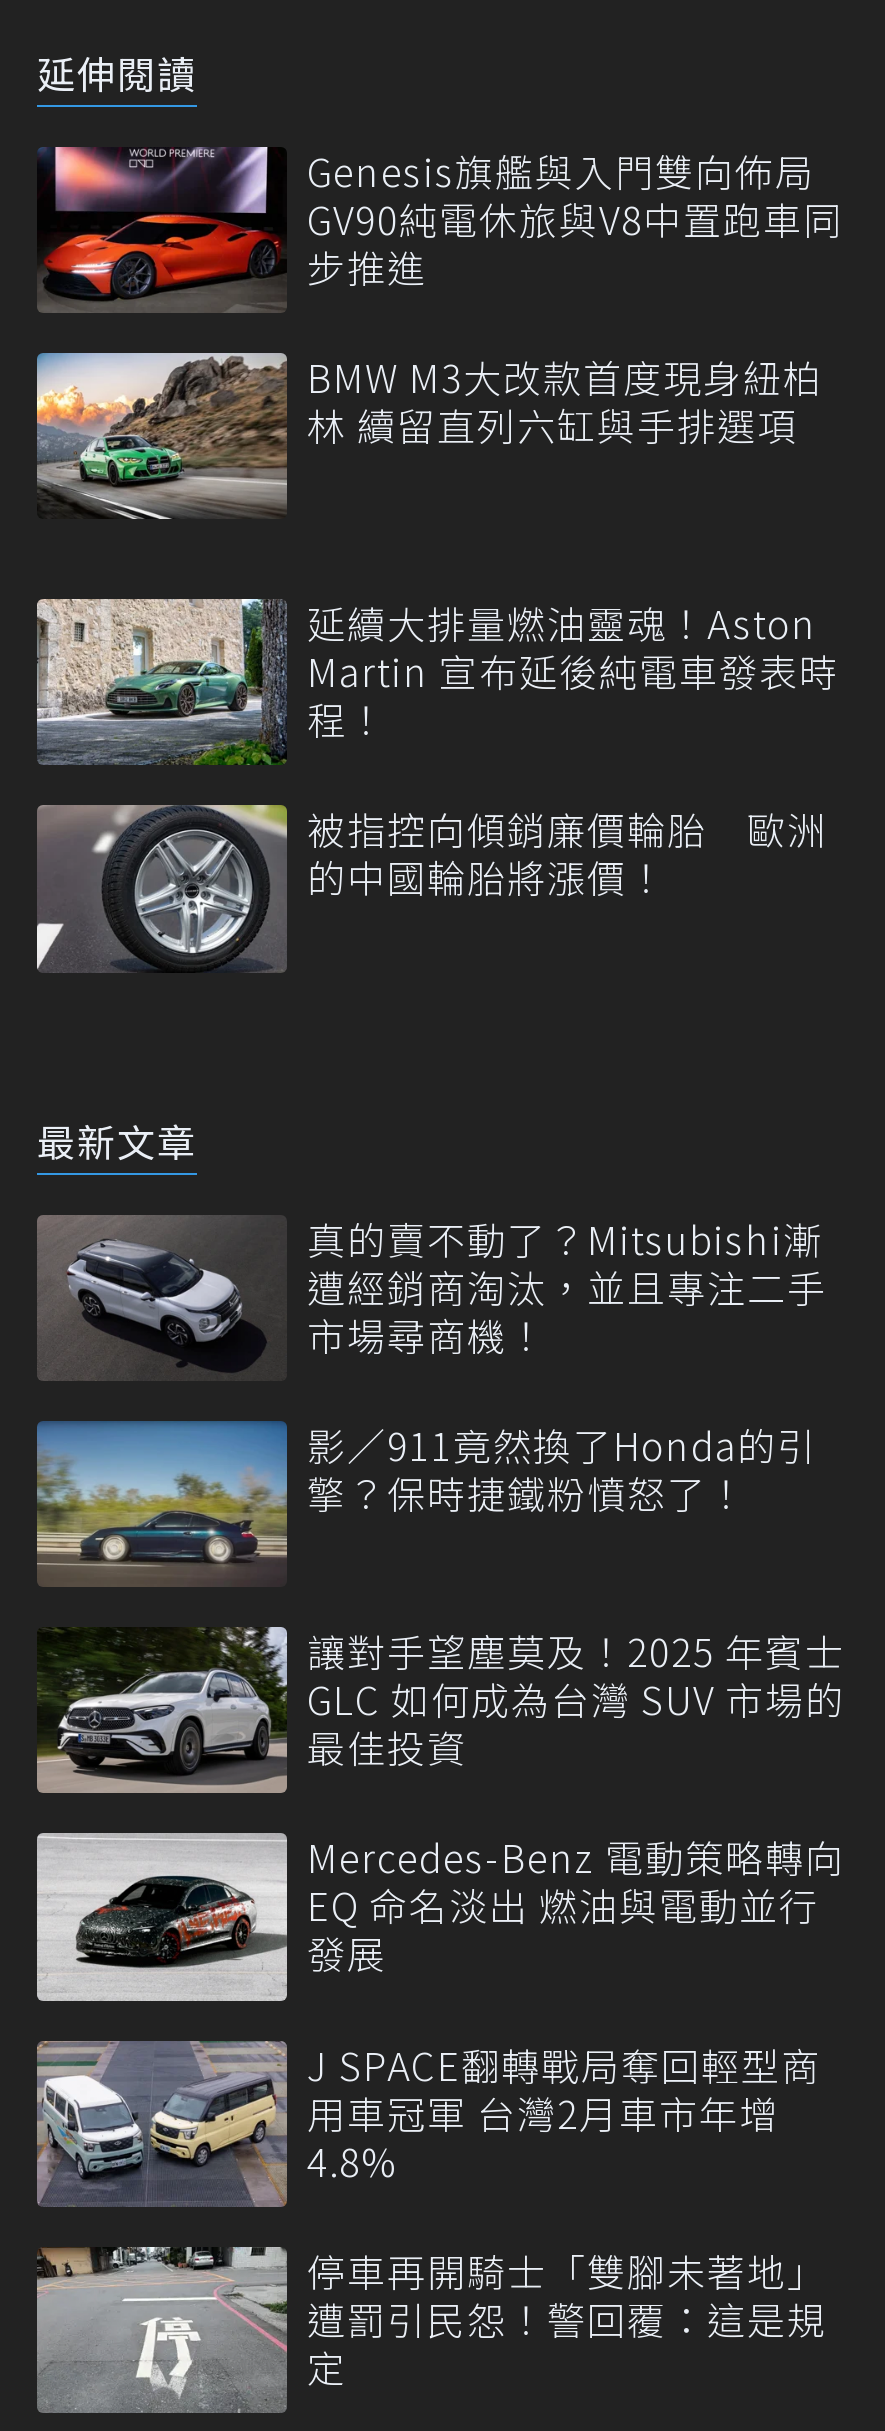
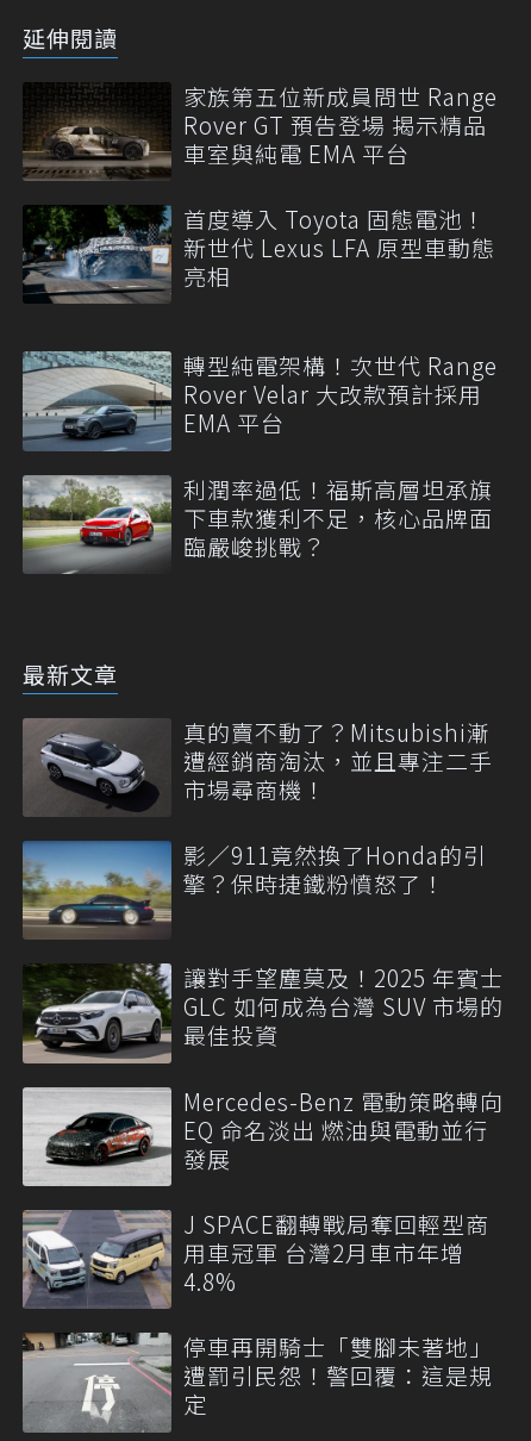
[37,142,843,313] [image] | Genesis旗艦與入門雙向佈局 | GV90純電休旅與V8中置跑車同 | 步推進 -> [23,79,498,180] [image] | 家族第五位新成員問世 Range | Rover GT 預告登場 揭示精品 | 車室與純電 EMA 平台
[35,349,823,519] [image] | BMW M3大改款首度現身紐柏 | 林 續留直列六缸與手排選項 -> [23,202,495,305] [image] | 首度導入 Toyota 固態電池！ | 新世代 Lexus LFA 原型車動態 | 亮相
[37,595,839,767] [image] | 延續大排量燃油靈魂！Aston | Martin 宣布延後純電車發表時 | 程！ -> [23,349,498,453] [image] | 轉型純電架構！次世代 Range | Rover Velar 大改款預計採用 | EMA 平台
[35,802,827,973] [image] | 被指控向傾銷廉價輪胎 歐洲 | 的中國輪胎將漲價！ -> [23,472,493,574] [image] | 利潤率過低！福斯高層坦承旗 | 下車款獲利不足，核心品牌面 | 臨嚴峻挑戰？

